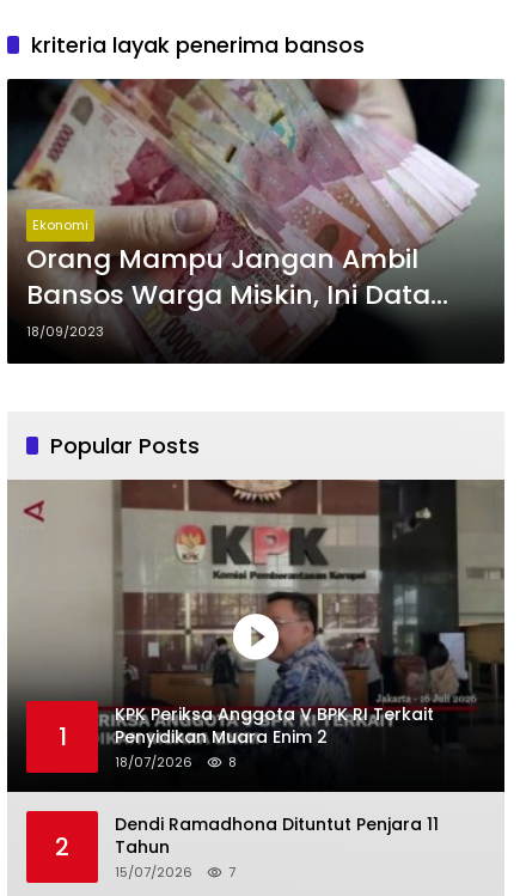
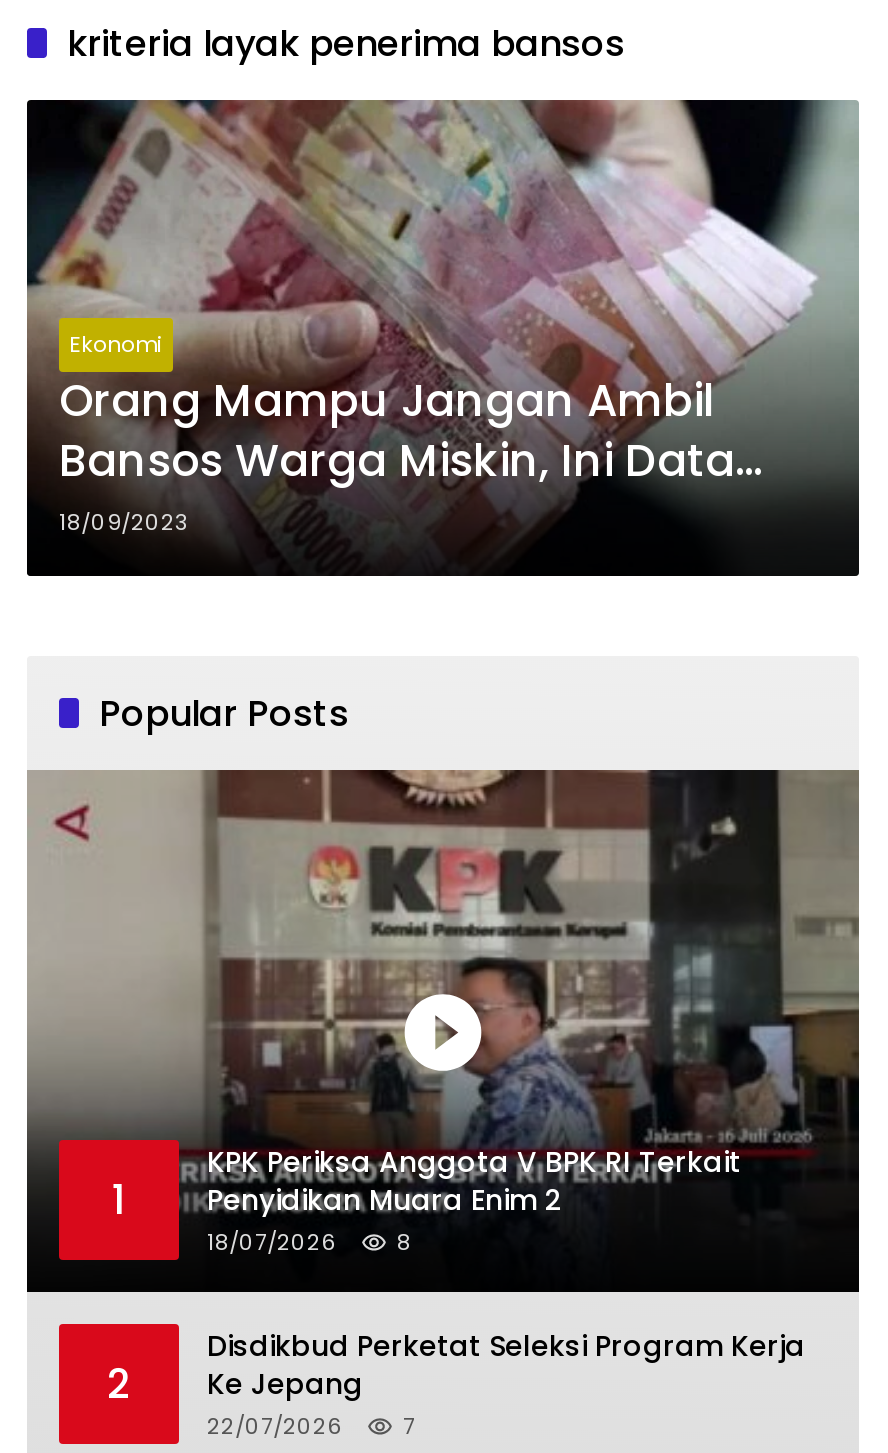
[115,813,439,882] Dendi Ramadhona Dituntut Penjara 11 | Tahun | 15/07/2026 -> [207,1326,805,1442] Disdikbud Perketat Seleksi Program Kerja | Ke Jepang | 22/07/2026

